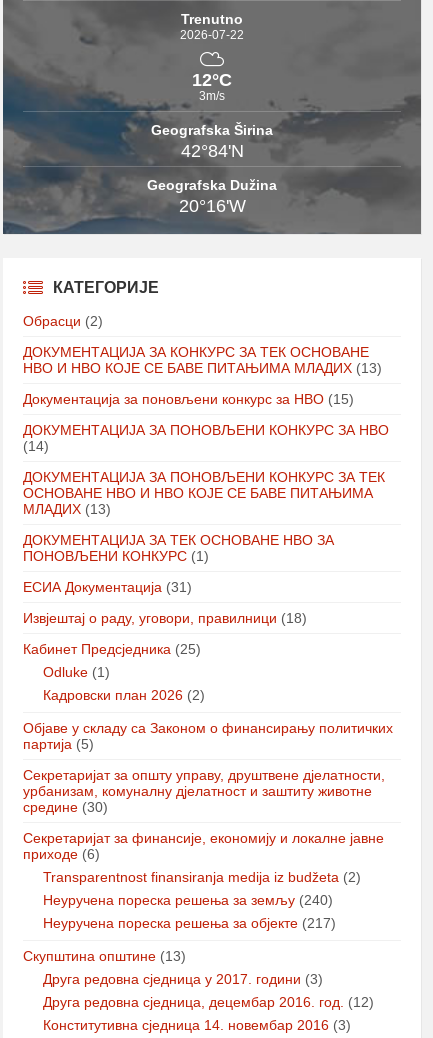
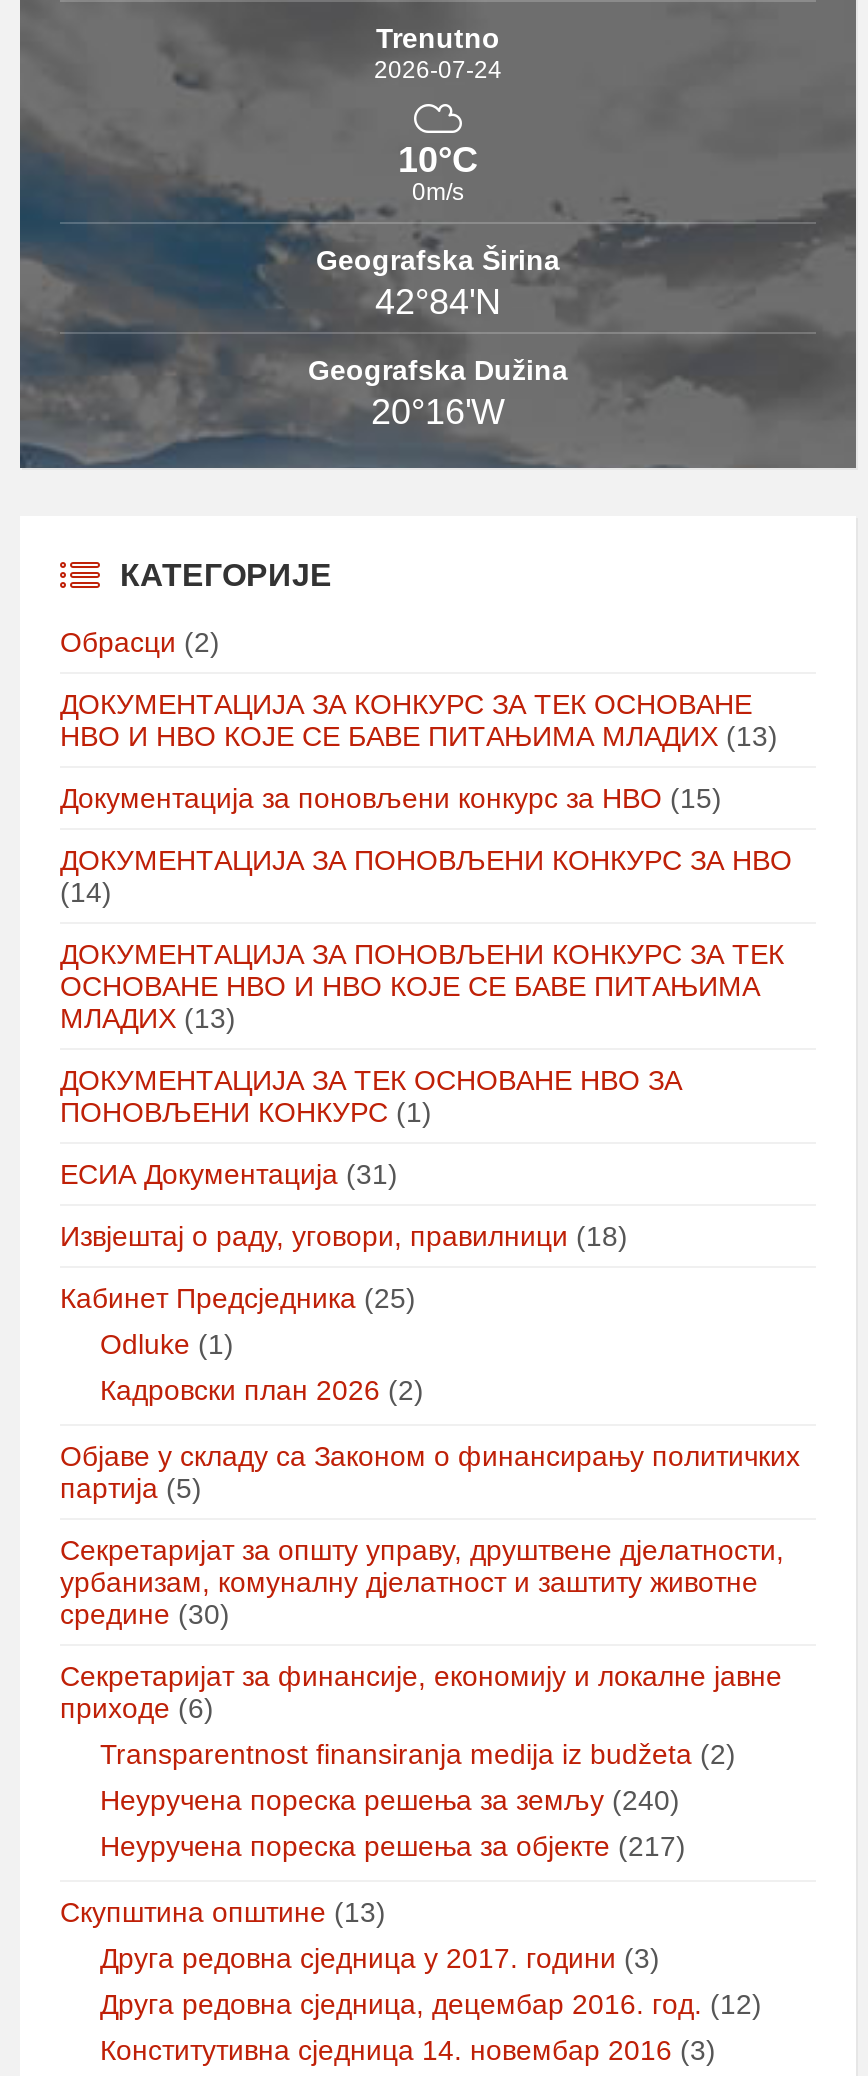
[180,28,244,42] 2026-07-22 -> [374,56,502,84] 2026-07-24
[192,70,232,103] 12°C | 3m/s -> [398,140,478,206] 10°C | 0m/s

